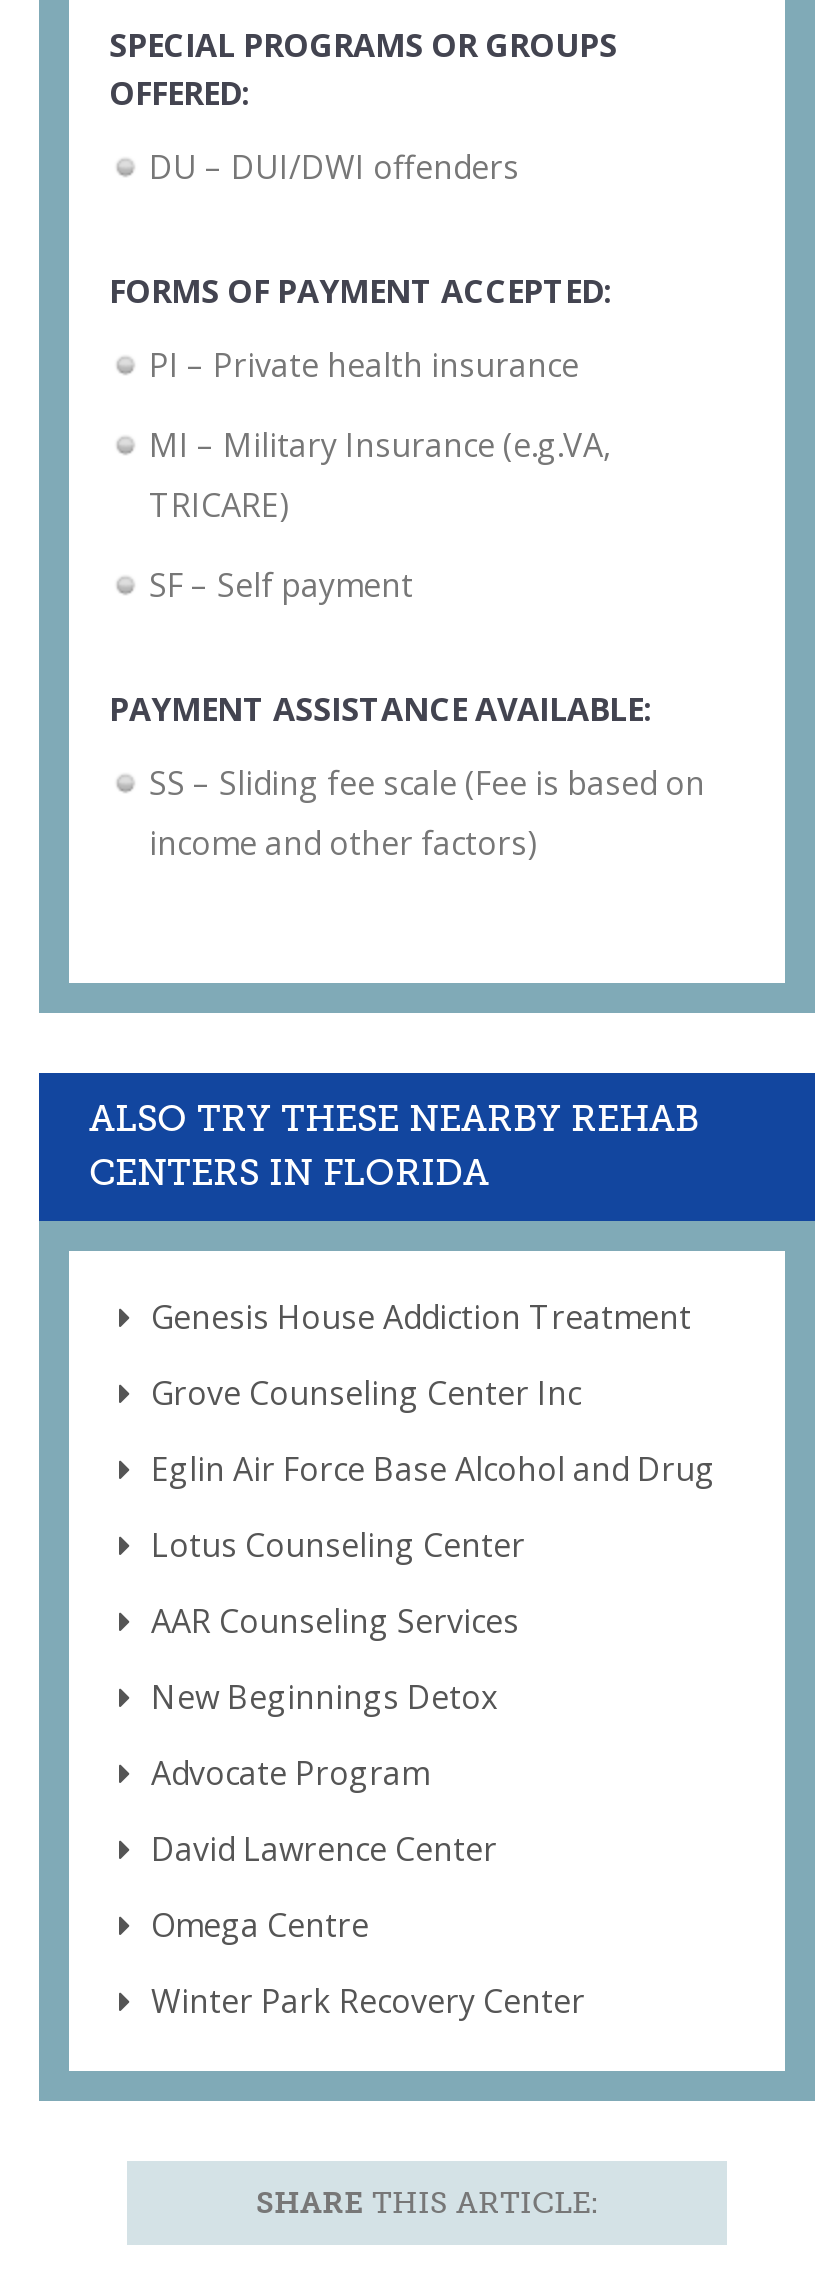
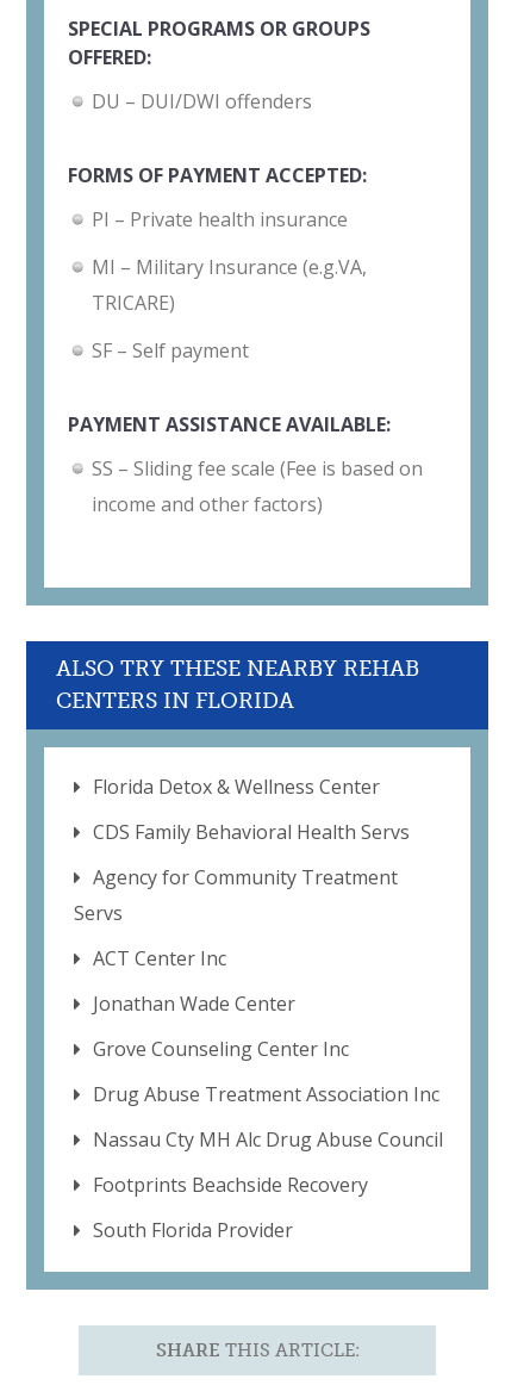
[151,1296,691,1340] Genesis House Addiction Treatment -> [74,774,410,1017] Florida Detox & Wellness Center | CDS Family Behavioral Health Servs | Agency for Community Treatment | Servs | ACT Center Inc | Jonathan Wade Center
moved [151,1372,581,1416] -> [93,1036,349,1062]: Grove Counseling Center Inc
[151,1448,715,2024] Eglin Air Force Base Alcohol and Drug | Lotus Counseling Center | AAR Counseling Services | New Beginnings Detox | Advocate Program | David Lawrence Center | Omega Centre | Winter Park Recovery Center -> [93,1081,443,1243] Drug Abuse Treatment Association Inc | Nassau Cty MH Alc Drug Abuse Council | Footprints Beachside Recovery | South Florida Provider

